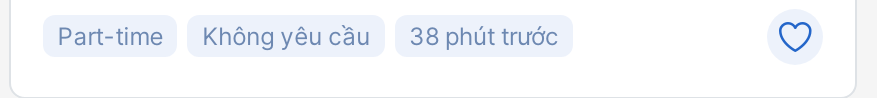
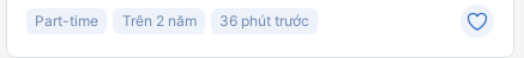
[202,20,559,50] Không yêu cầu | 38 phút trước -> [122,12,309,30] Trên 2 năm | 36 phút trước

